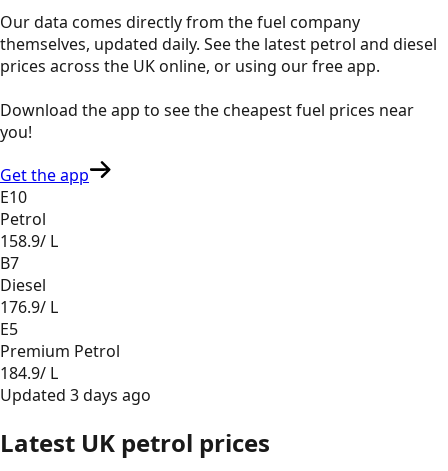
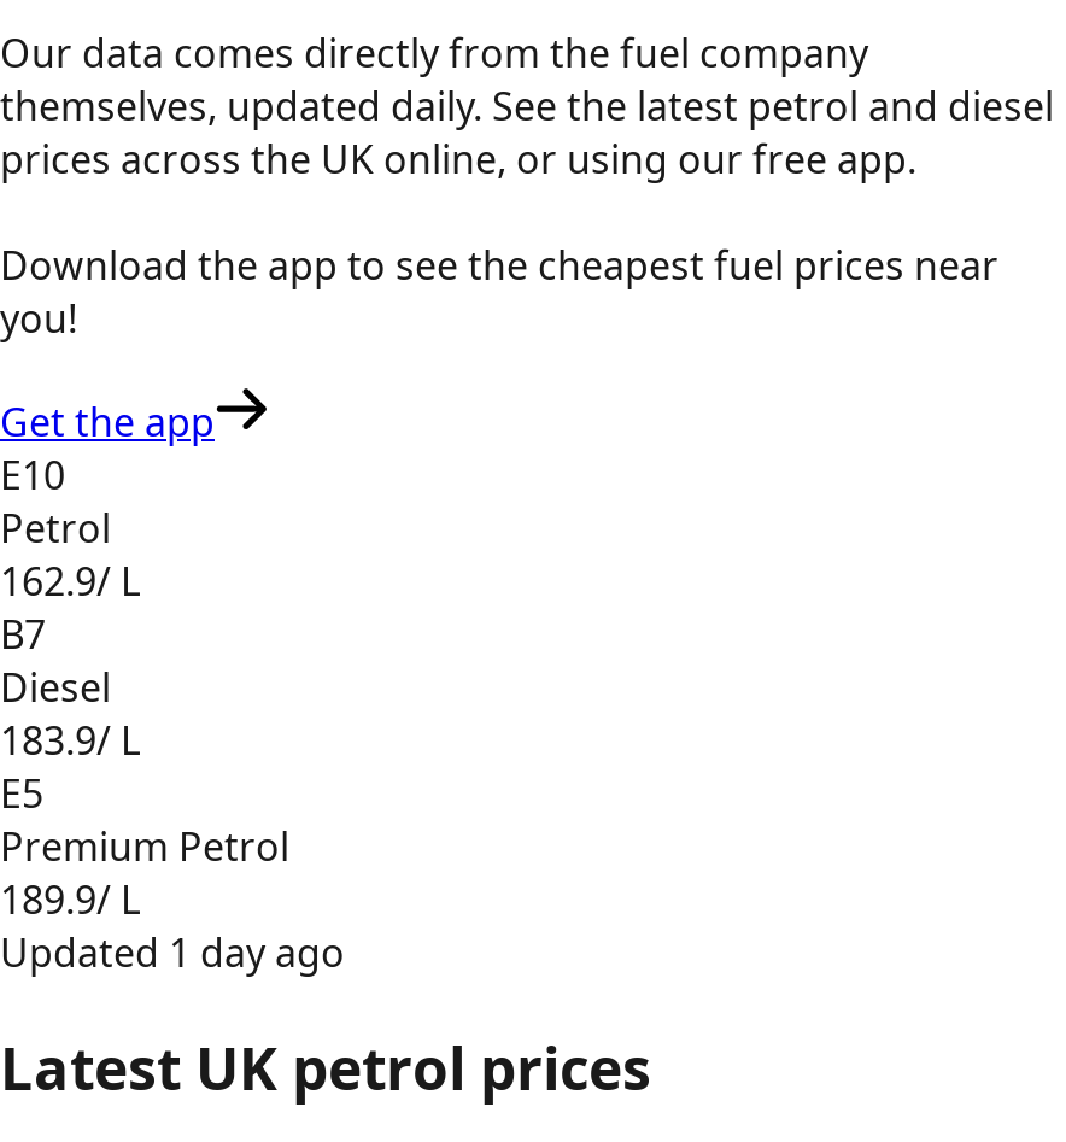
[0,230,58,252] 158.9/ L -> [0,554,140,607] 162.9/ L
[0,296,58,318] 176.9/ L -> [0,713,140,766] 183.9/ L
[0,362,58,384] 184.9/ L -> [0,873,140,926] 189.9/ L
[0,384,151,406] Updated 3 days ago -> [0,926,345,979] Updated 1 day ago

